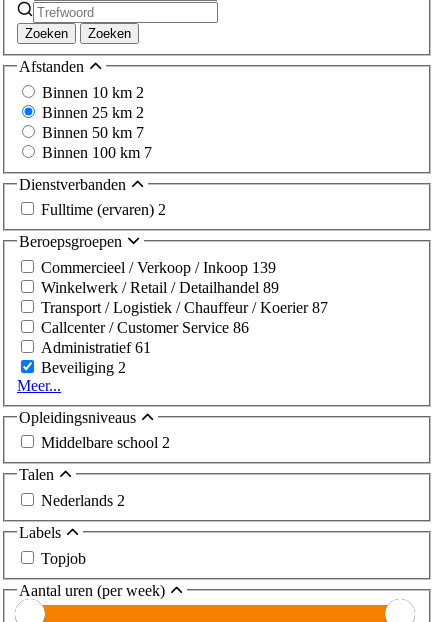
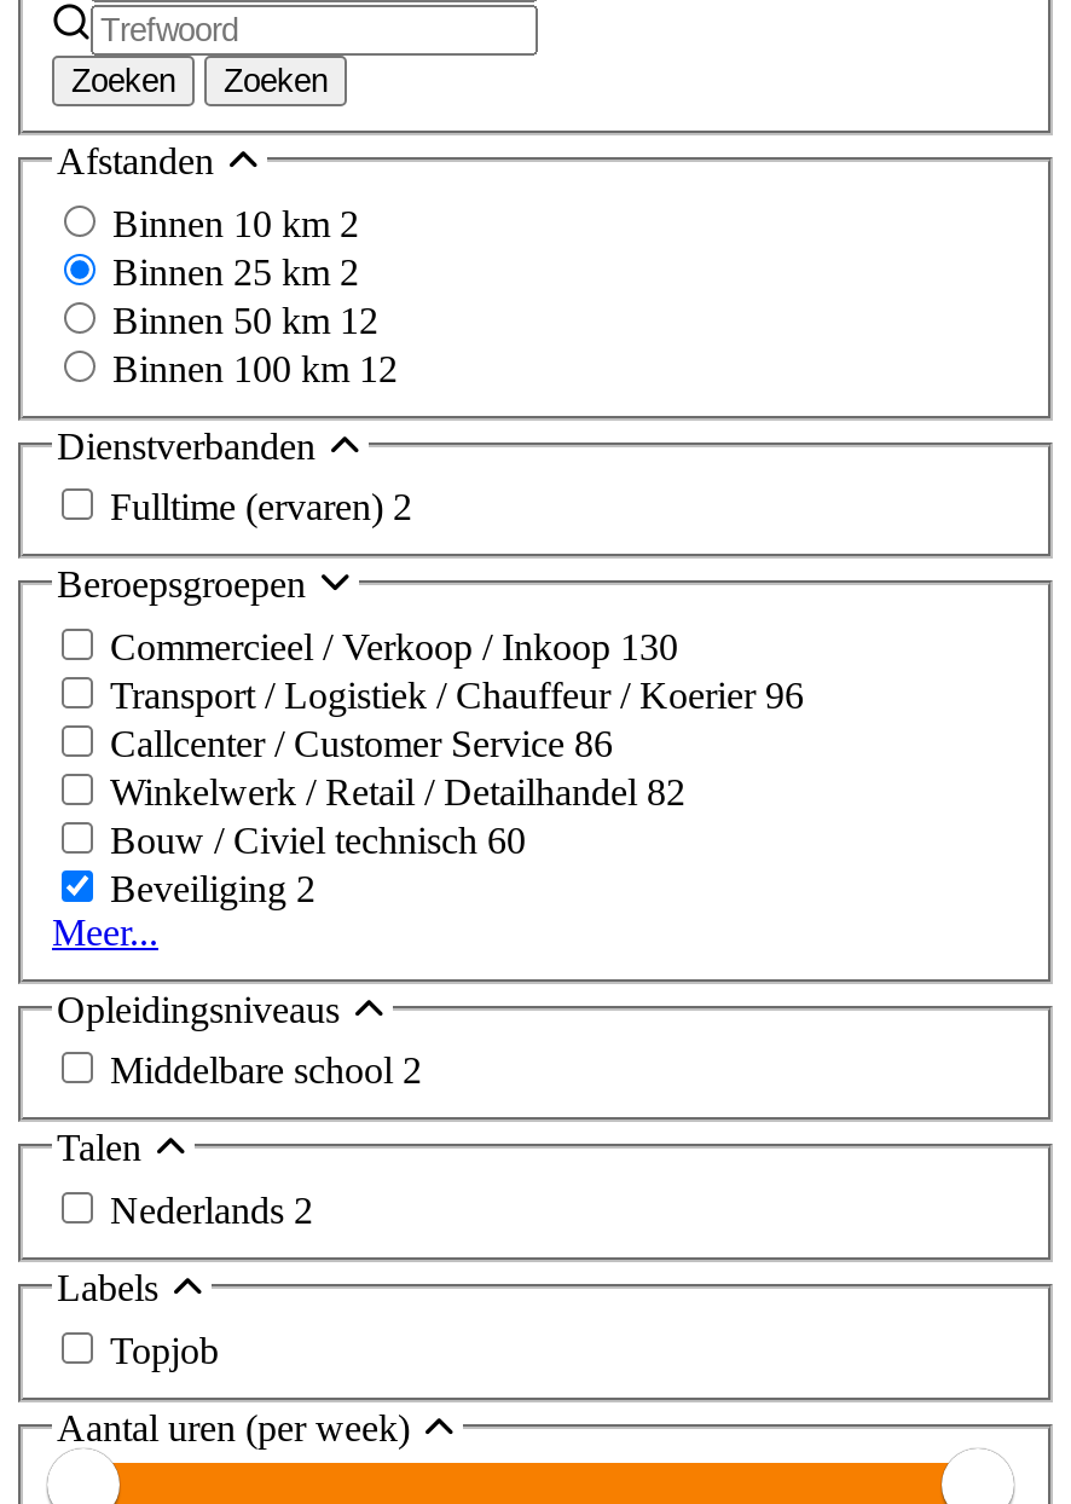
[42,124,144,141] Binnen 50 km 7 -> [112,299,378,340] Binnen 50 km 12
[42,144,152,161] Binnen 100 km 7 -> [112,347,398,388] Binnen 100 km 12
[41,259,328,316] Commercieel / Verkoop / Inkoop 139 | Winkelwerk / Retail / Detailhandel 89 | Transport / Logistiek / Chauffeur / Koerier 87 -> [110,626,804,715] Commercieel / Verkoop / Inkoop 130 | Transport / Logistiek / Chauffeur / Koerier 96
moved [41,319,249,336] -> [110,723,613,764]: Callcenter / Customer Service 86
[41,339,151,356] Administratief 61 -> [110,771,685,860] Winkelwerk / Retail / Detailhandel 82 | Bouw / Civiel technisch 60

